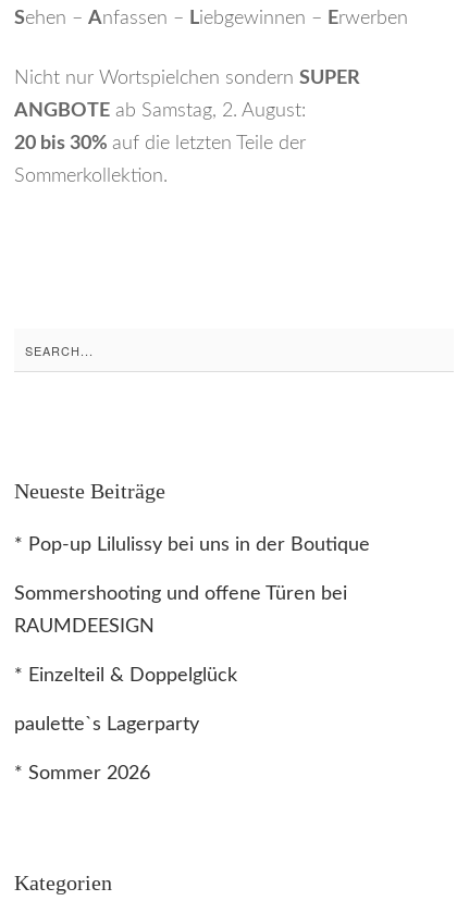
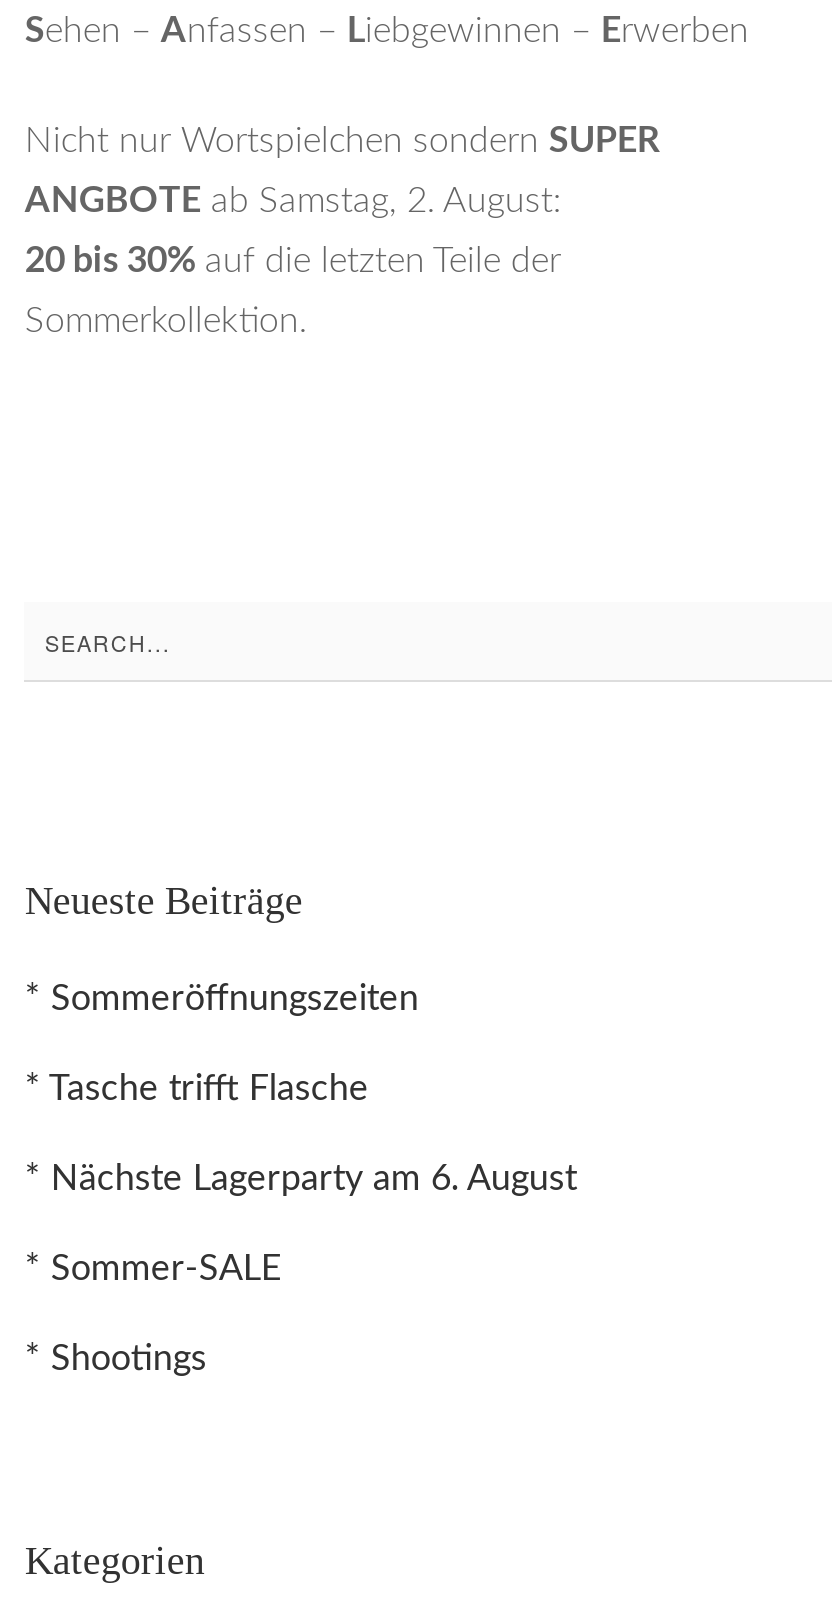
[15,536,370,784] * Pop-up Lilulissy bei uns in der Boutique | Sommershooting und offene Türen bei | RAUMDEESIGN | * Einzelteil & Doppelglück | paulette`s Lagerparty | * Sommer 2026 -> [25,983,577,1379] * Sommeröffnungszeiten | * Tasche trifft Flasche | * Nächste Lagerparty am 6. August | * Sommer-SALE | * Shootings

